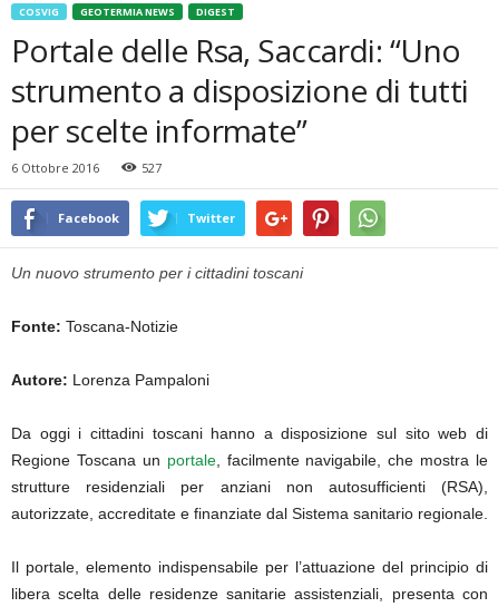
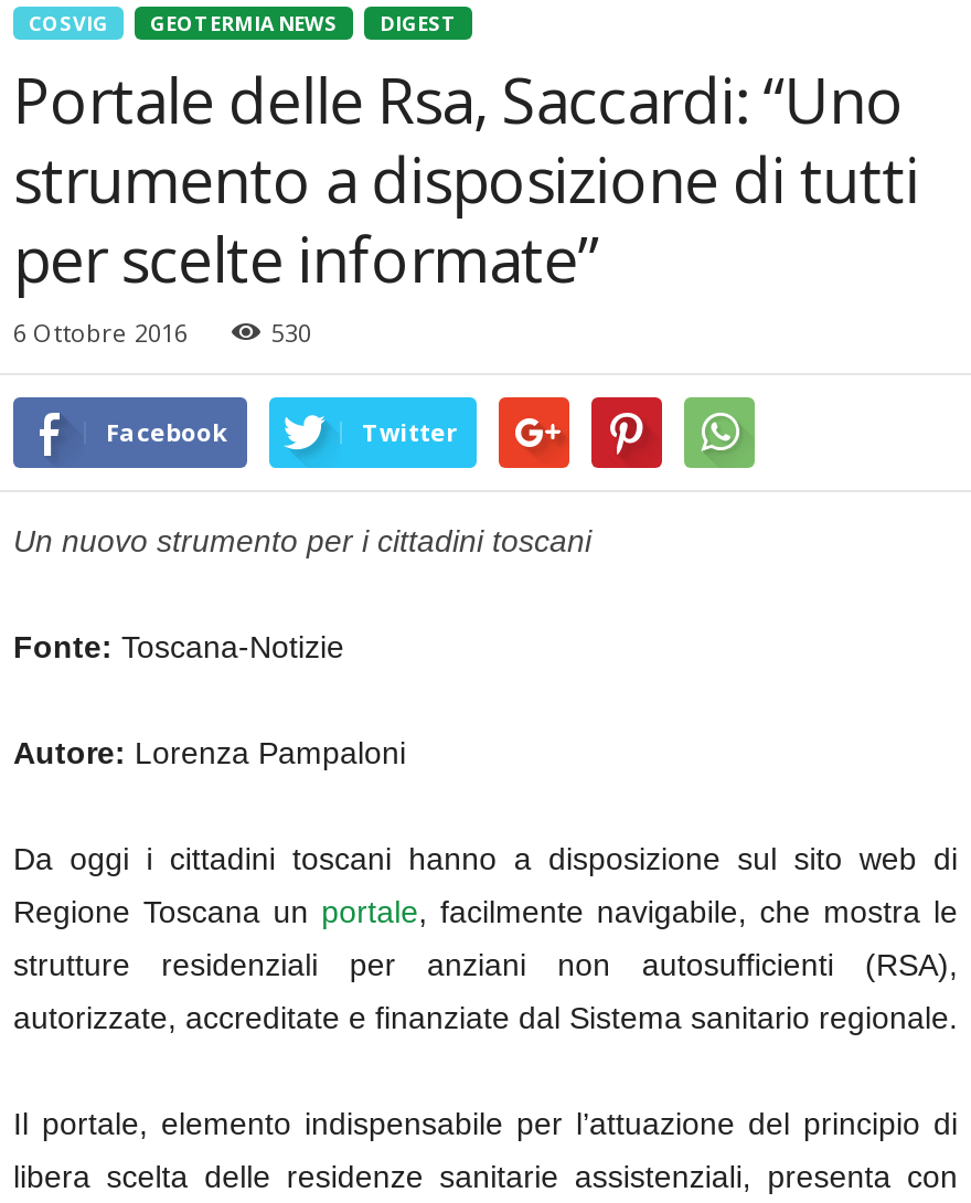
[141,159,162,176] 527 -> [271,316,311,349] 530

